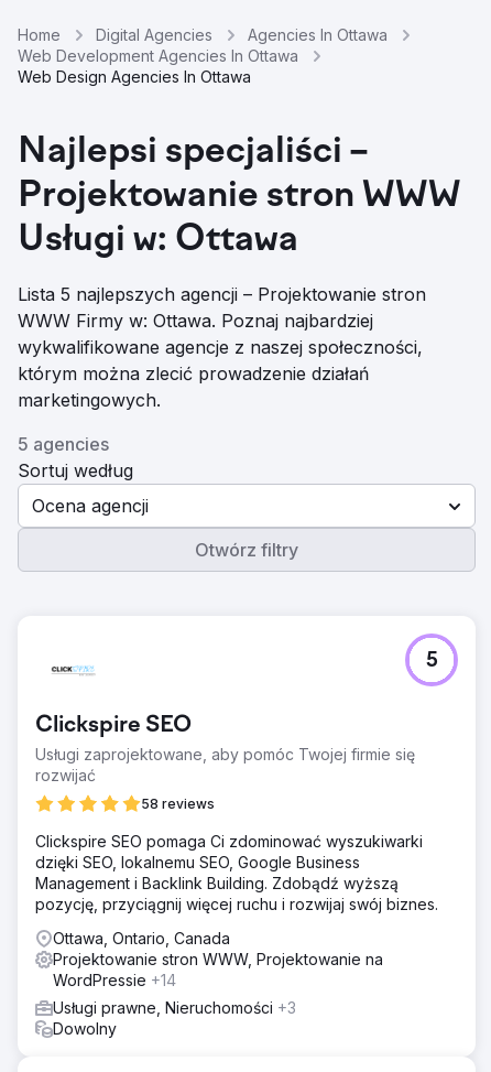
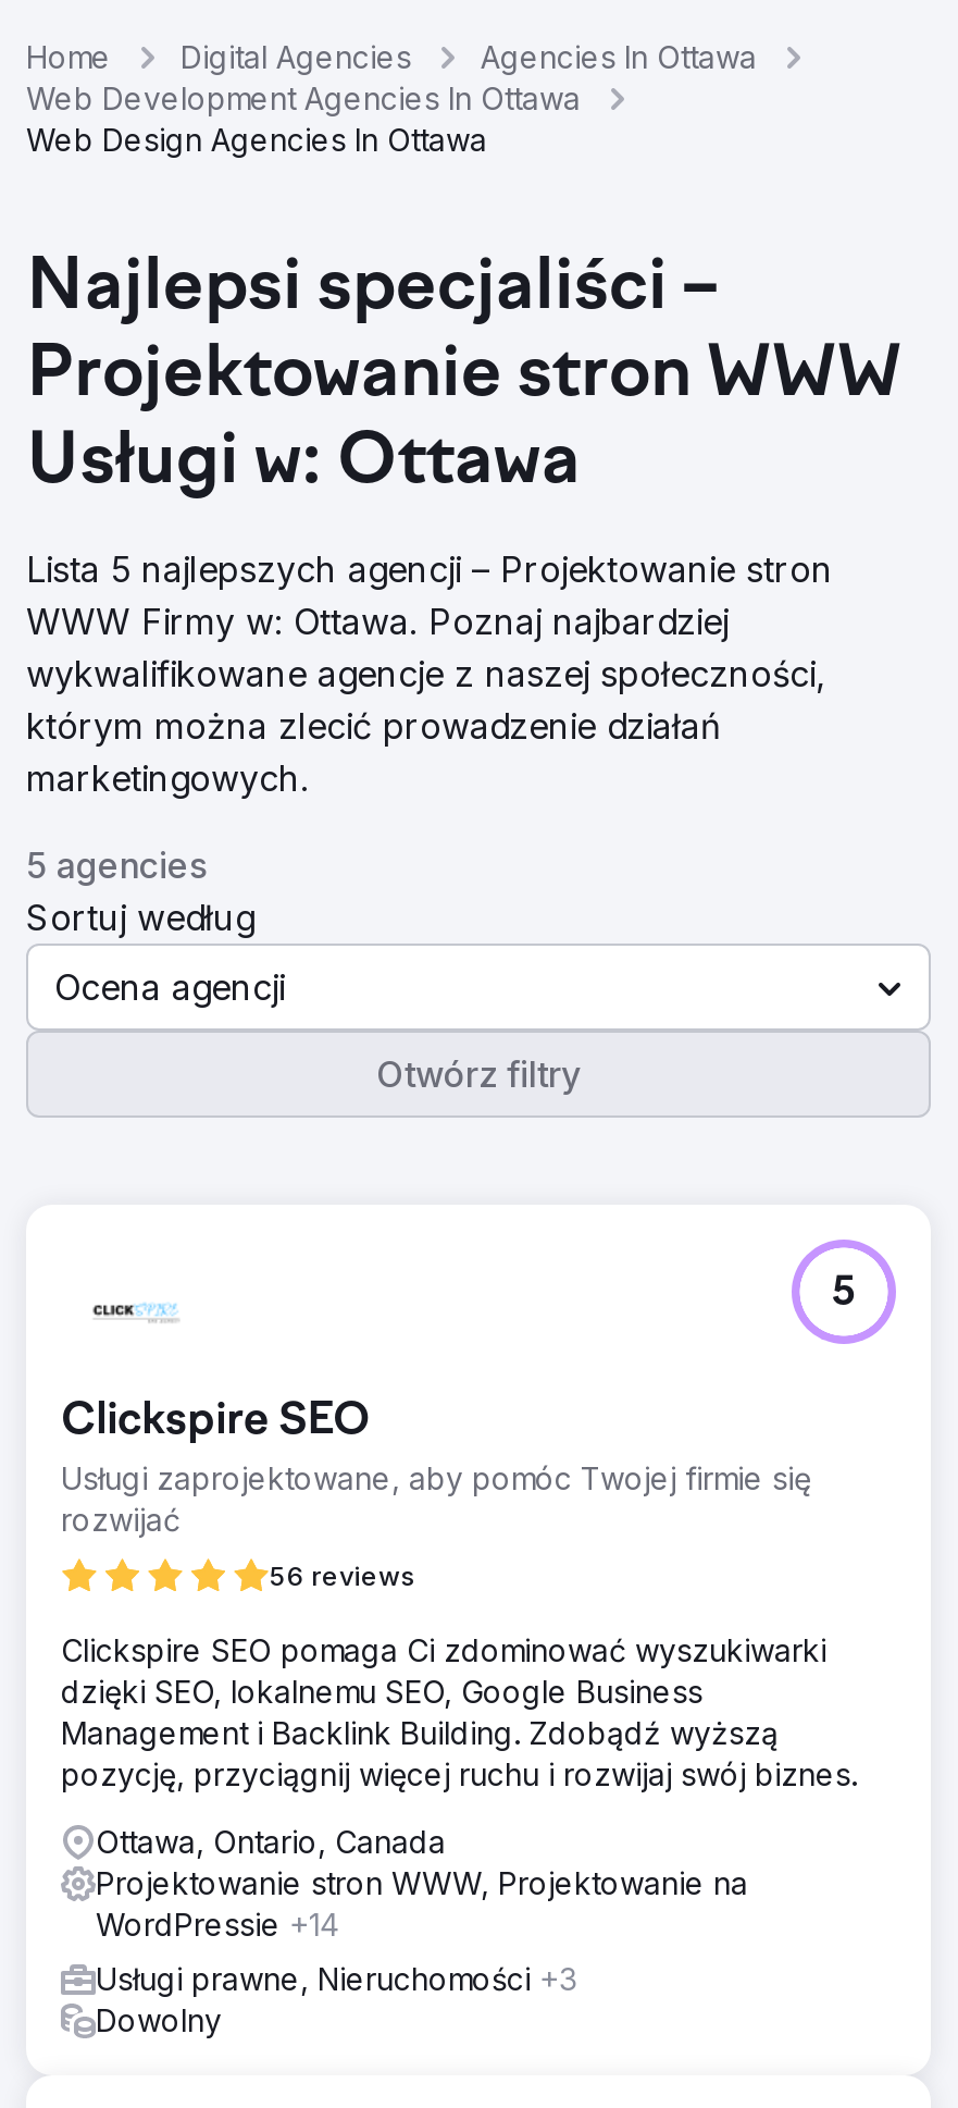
[141,795,215,812] 58 reviews -> [270,1560,415,1592] 56 reviews

